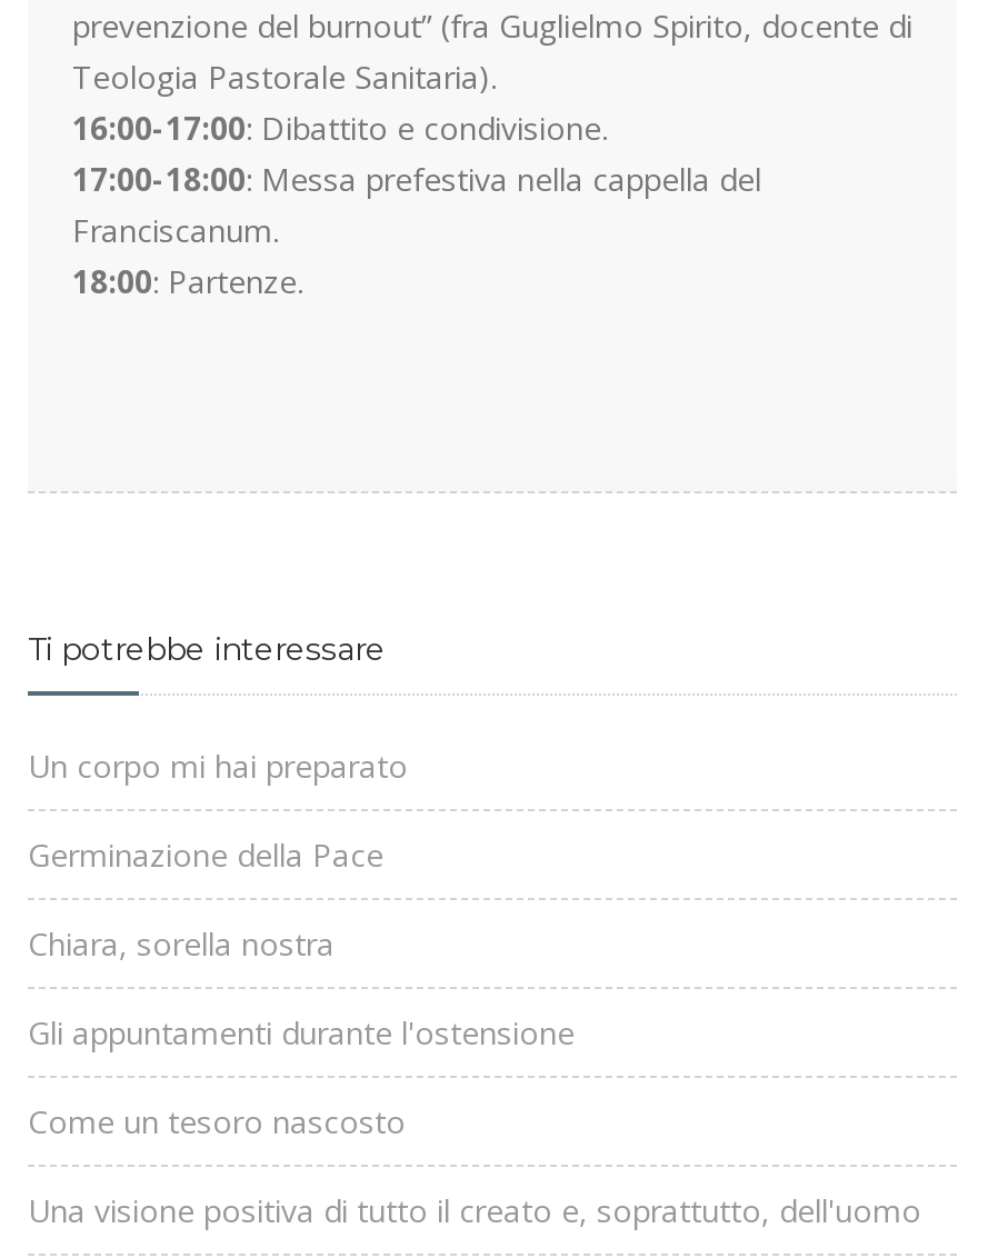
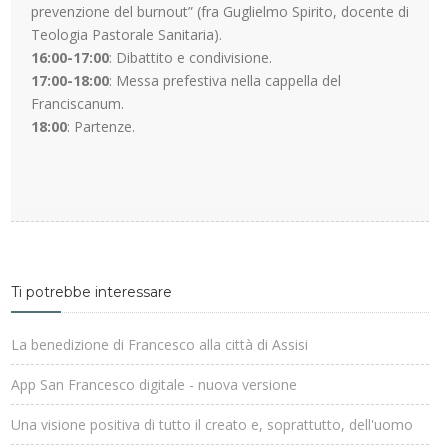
[28,745,575,1143] Un corpo mi hai preparato | Germinazione della Pace | Chiara, sorella nostra | Gli appuntamenti durante l'ostensione | Come un tesoro nascosto -> [11,335,308,394] La benedizione di Francesco alla città di Assisi | App San Francesco digitale - nuova versione

